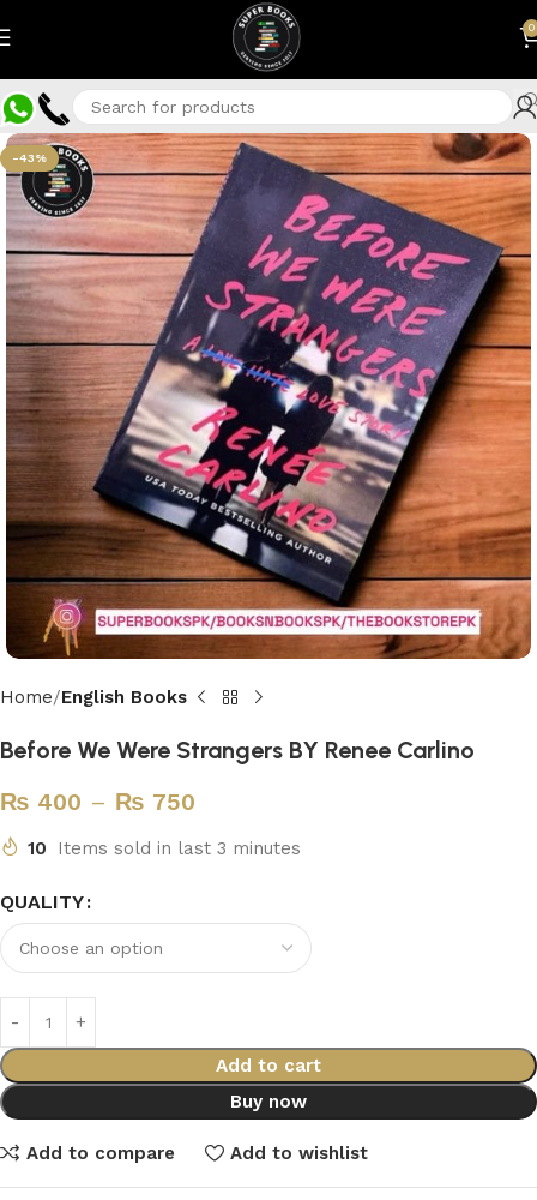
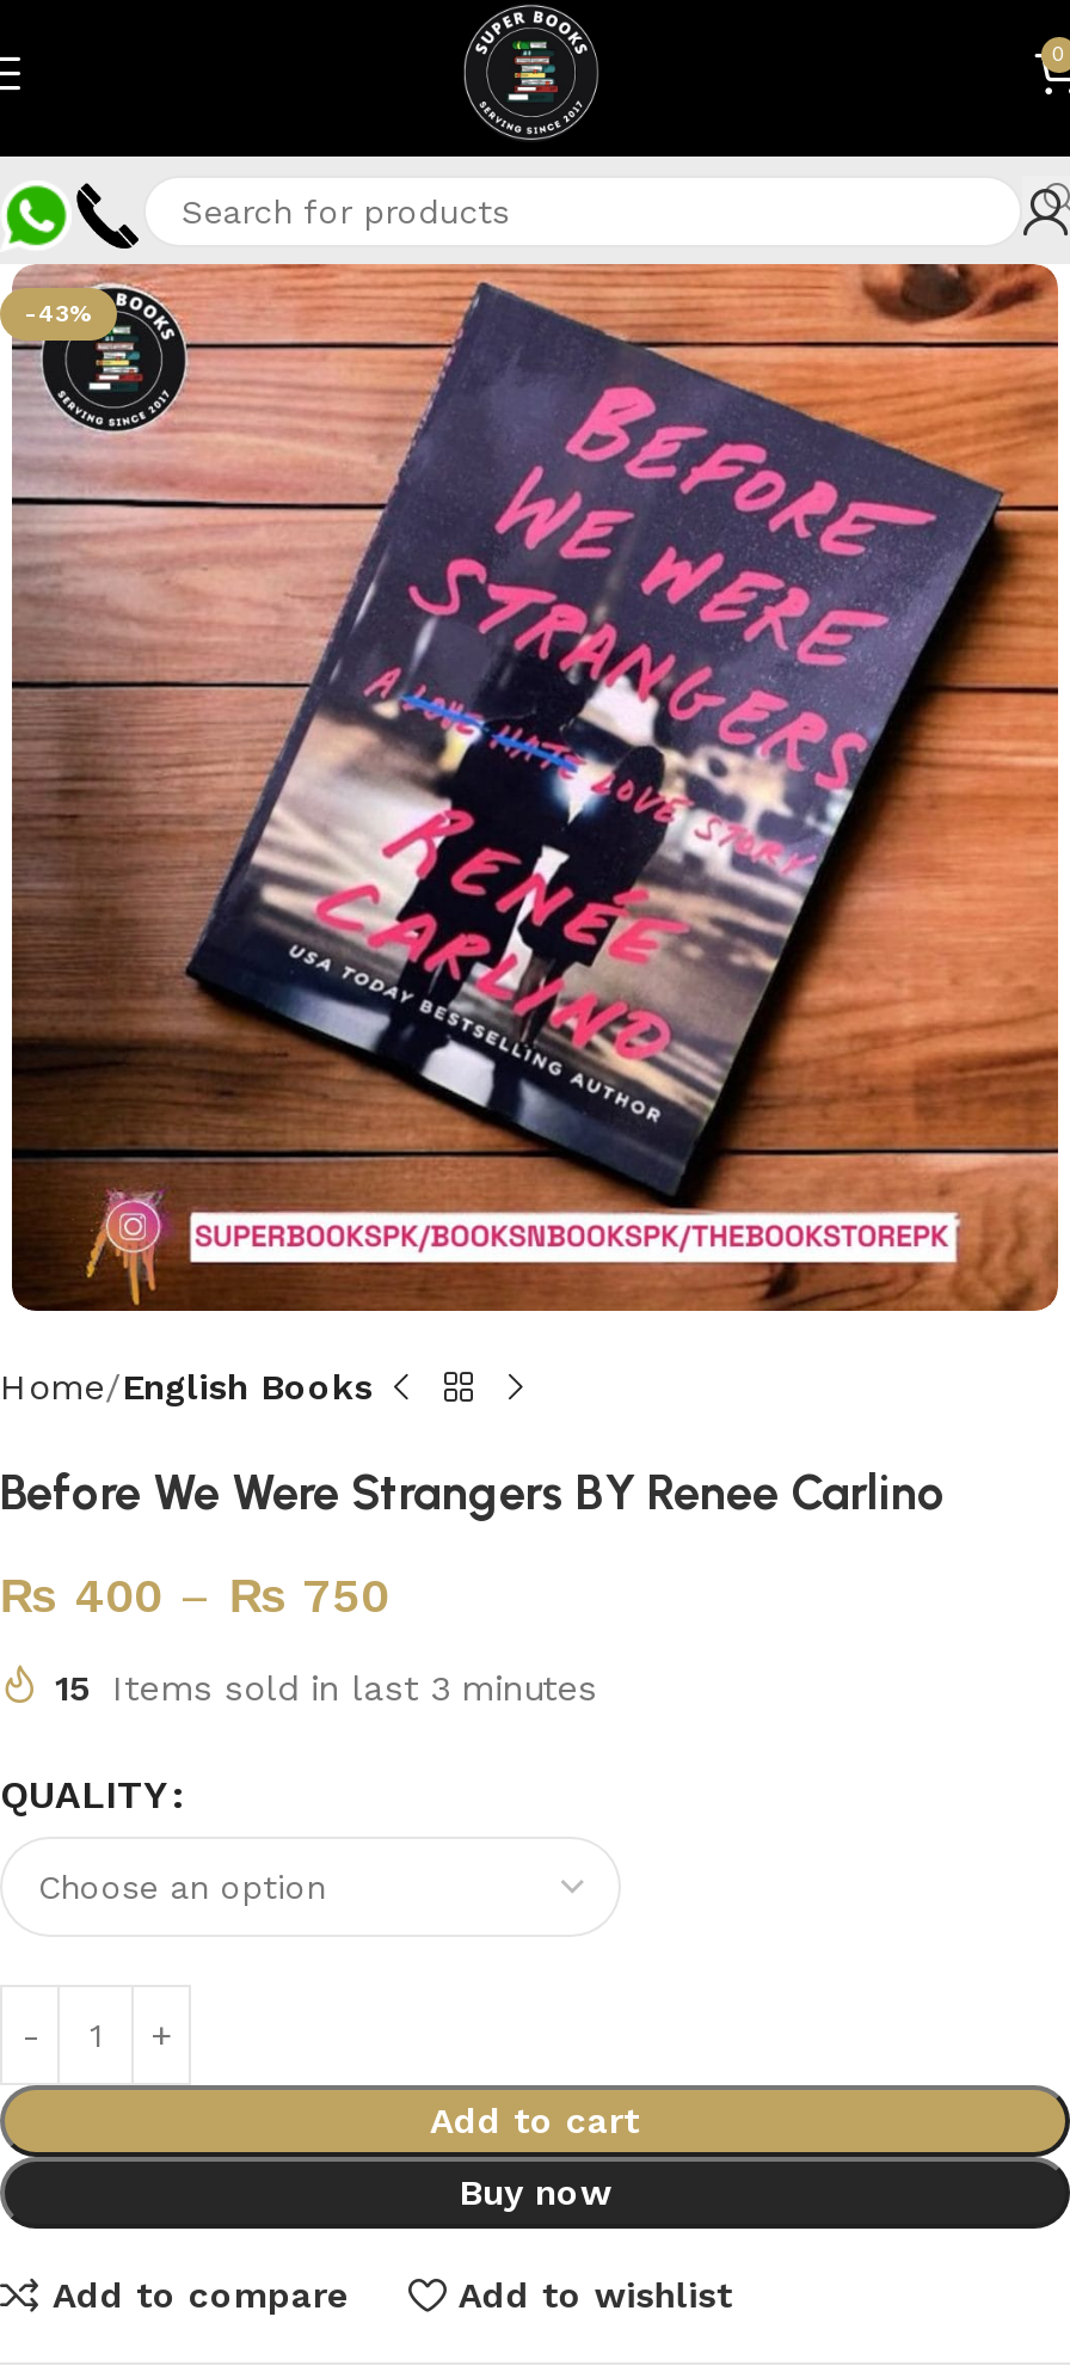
[28,838,301,859] 10 Items sold in last 3 minutes -> [55,1667,597,1710] 15 Items sold in last 3 minutes

